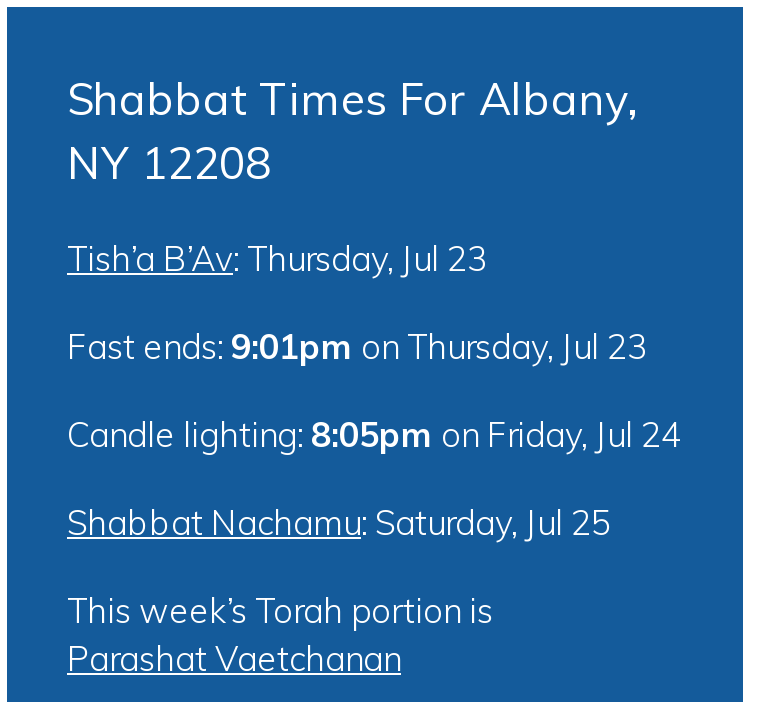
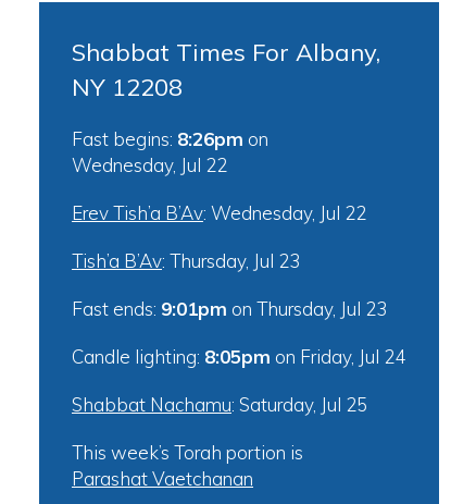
none -> [72,128,366,225] Fast begins: 8:26pm on | Wednesday, Jul 22 | Erev Tish’a B’Av: Wednesday, Jul 22

